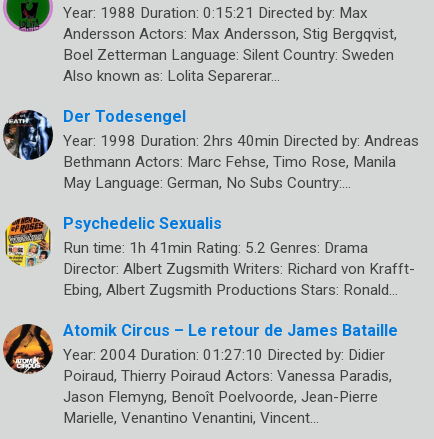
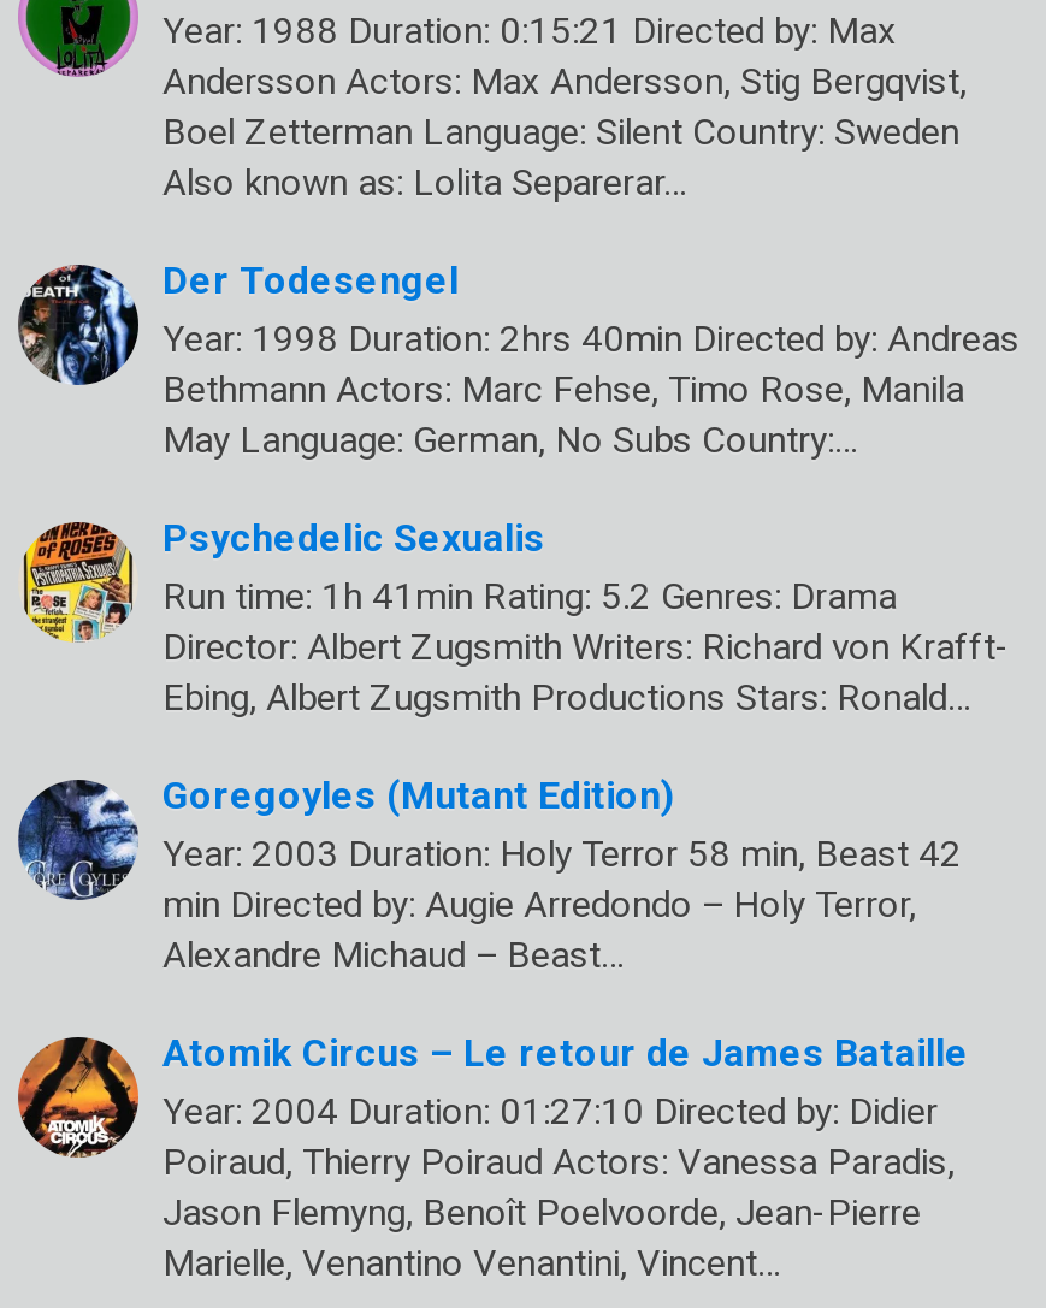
none -> [16,773,962,978] [image] | Goregoyles (Mutant Edition) | Year: 2003 Duration: Holy Terror 58 min, Beast 42 | min Directed by: Augie Arredondo – Holy Terror, | Alexandre Michaud – Beast…

